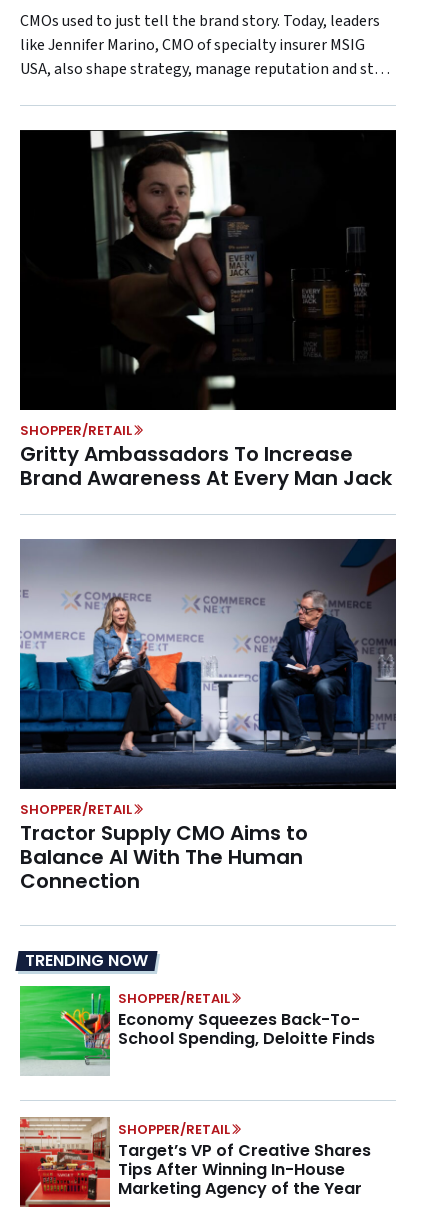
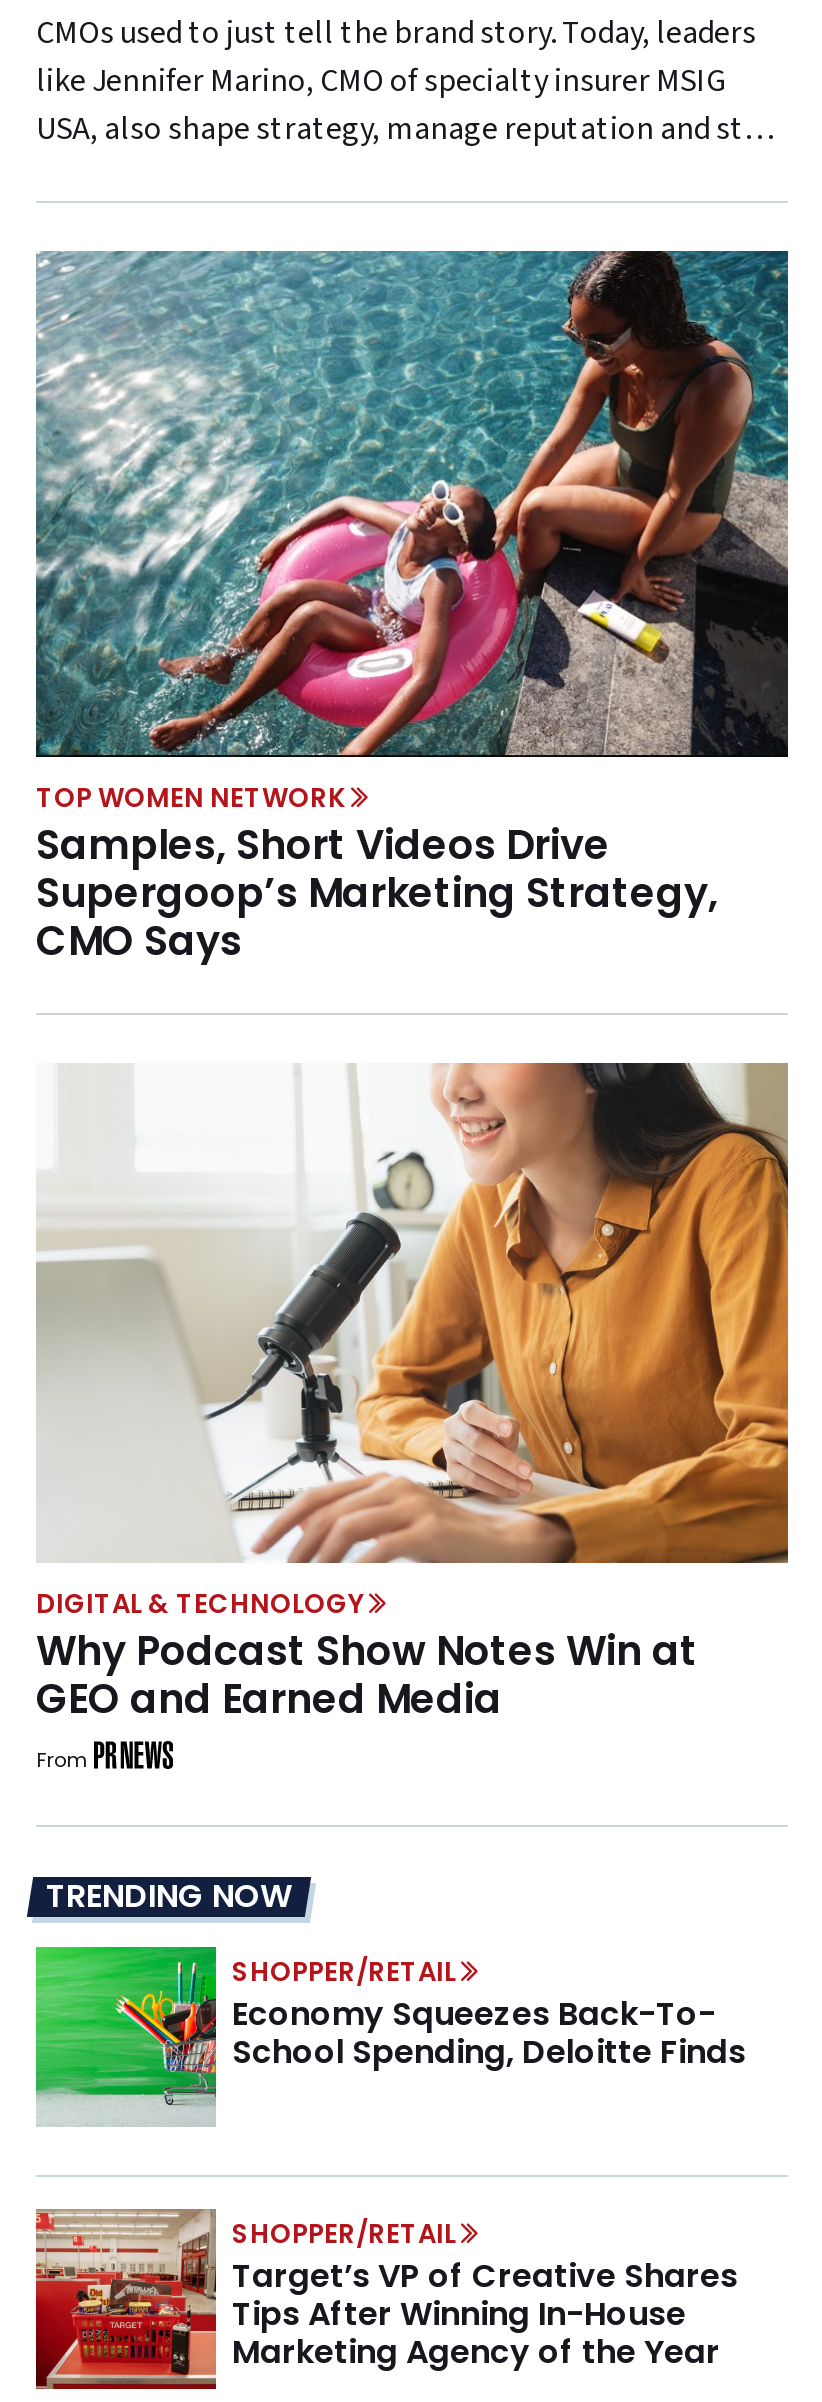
[19,129,397,492] [image] | SHOPPER/RETAIL | Gritty Ambassadors To Increase | Brand Awareness At Every Man Jack -> [34,249,790,968] [image] | TOP WOMEN NETWORK | Samples, Short Videos Drive | Supergoop’s Marketing Strategy, | CMO Says
[19,538,397,895] [image] | SHOPPER/RETAIL | Tractor Supply CMO Aims to | Balance AI With The Human | Connection -> [36,1061,790,1775] [image] | DIGITAL & TECHNOLOGY | Why Podcast Show Notes Win at | GEO and Earned Media | From

